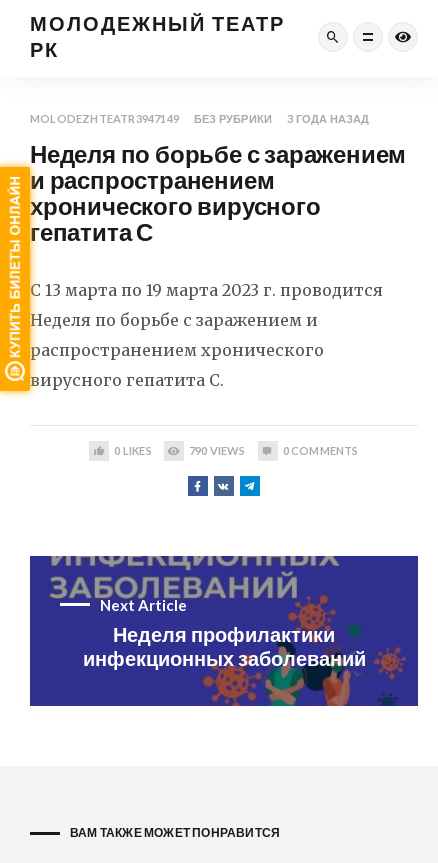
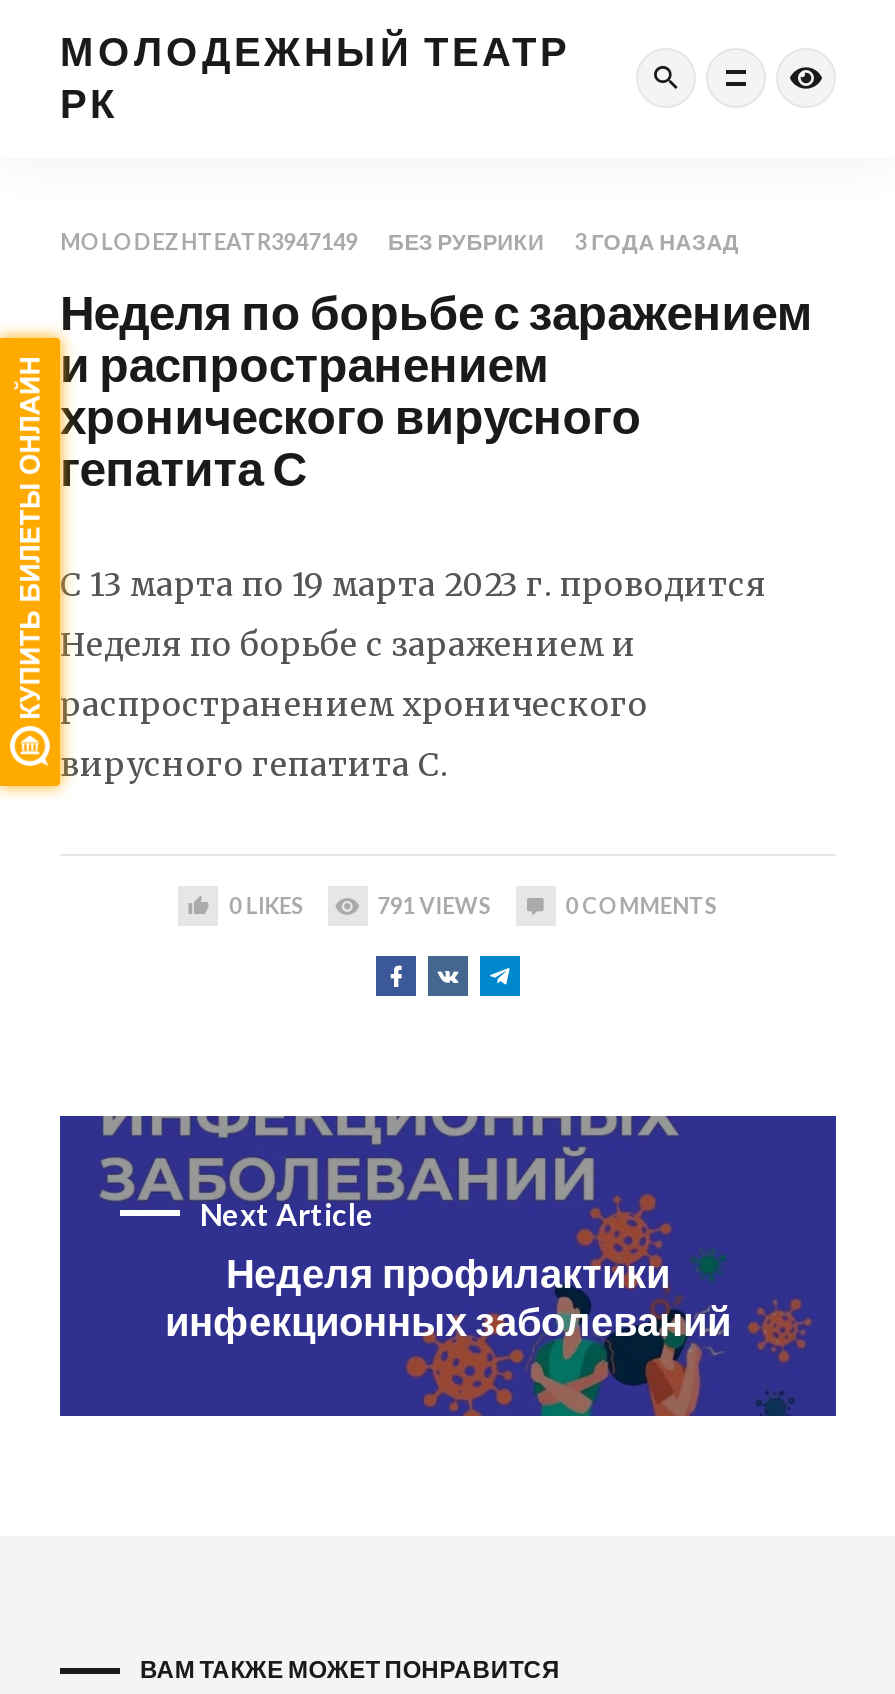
[189,444,246,457] 790 VIEWS -> [378,892,491,918] 791 VIEWS

